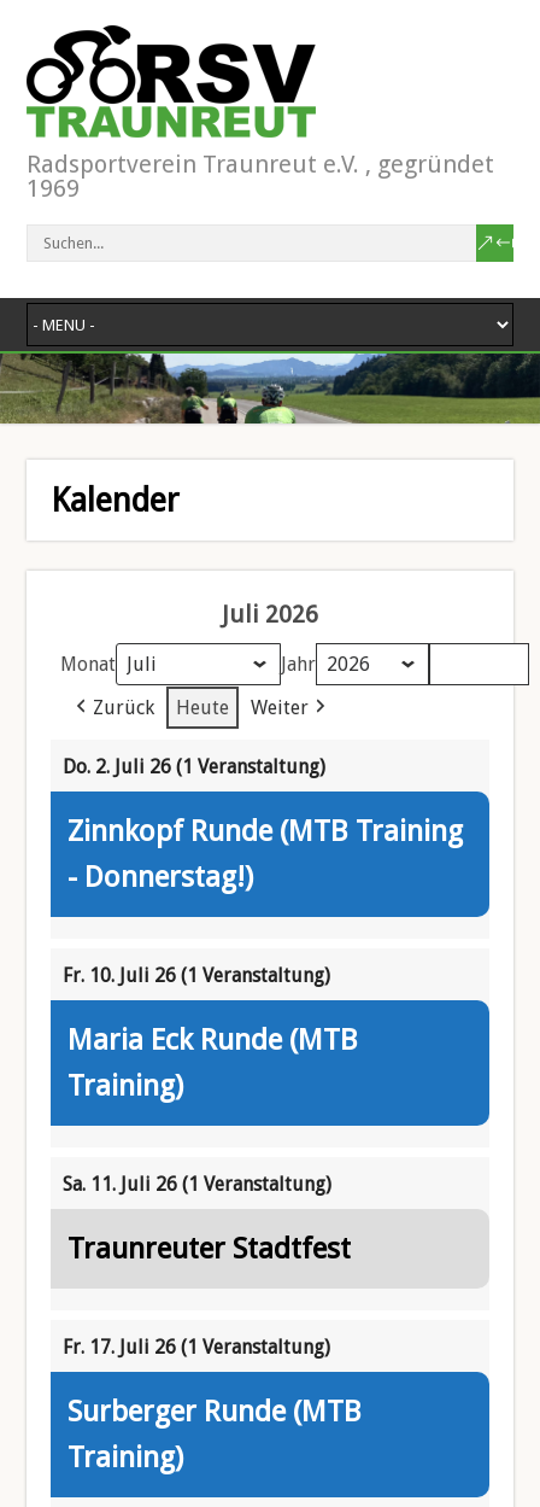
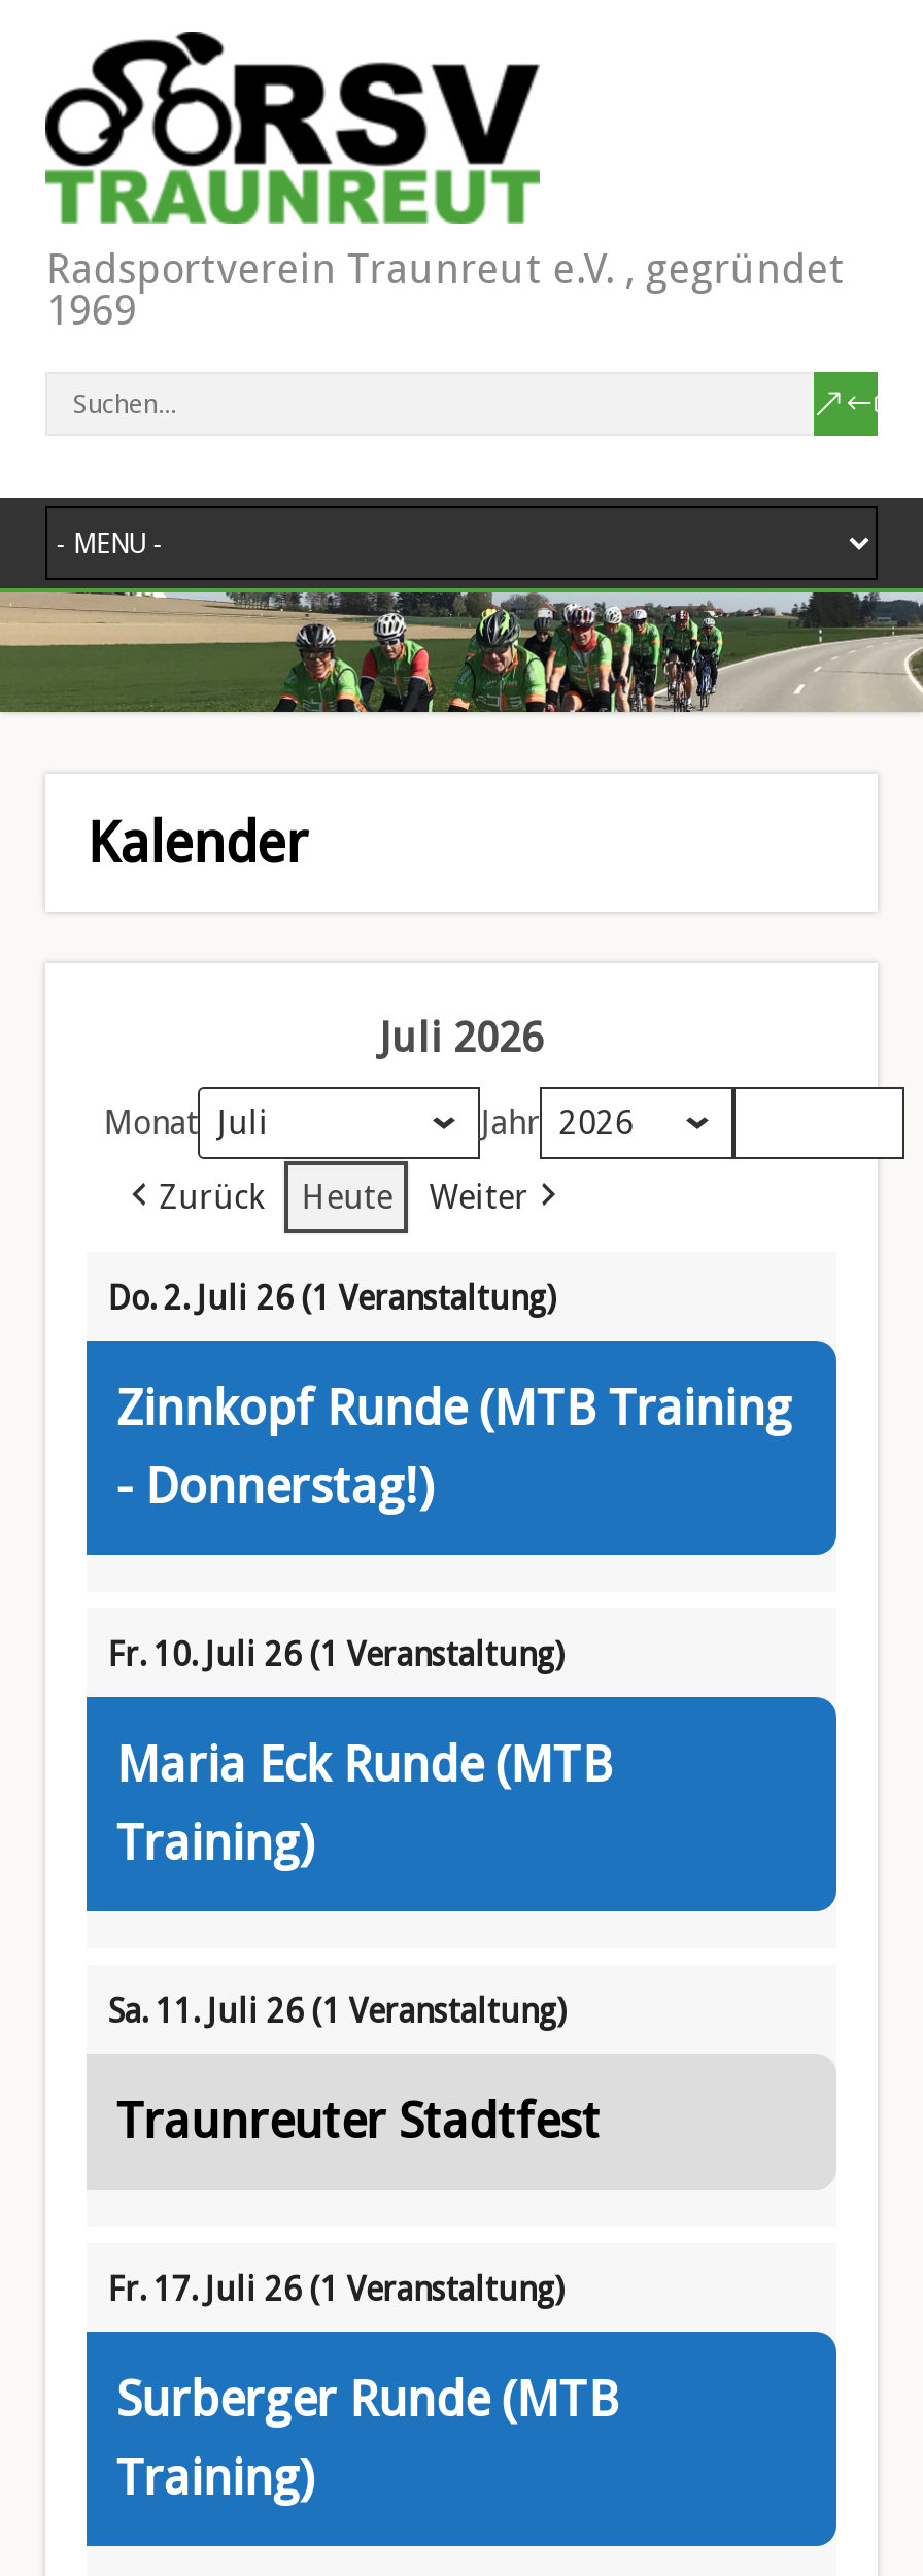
[4,352,536,424] [image] -> [6,590,917,714] [image]

